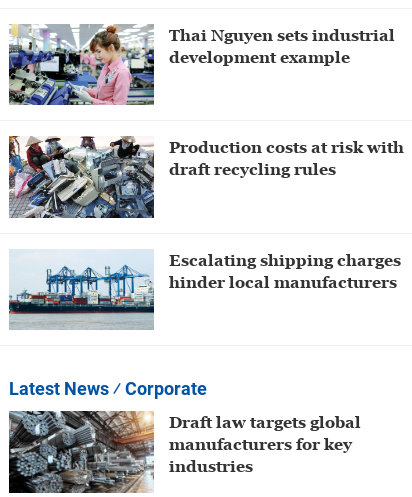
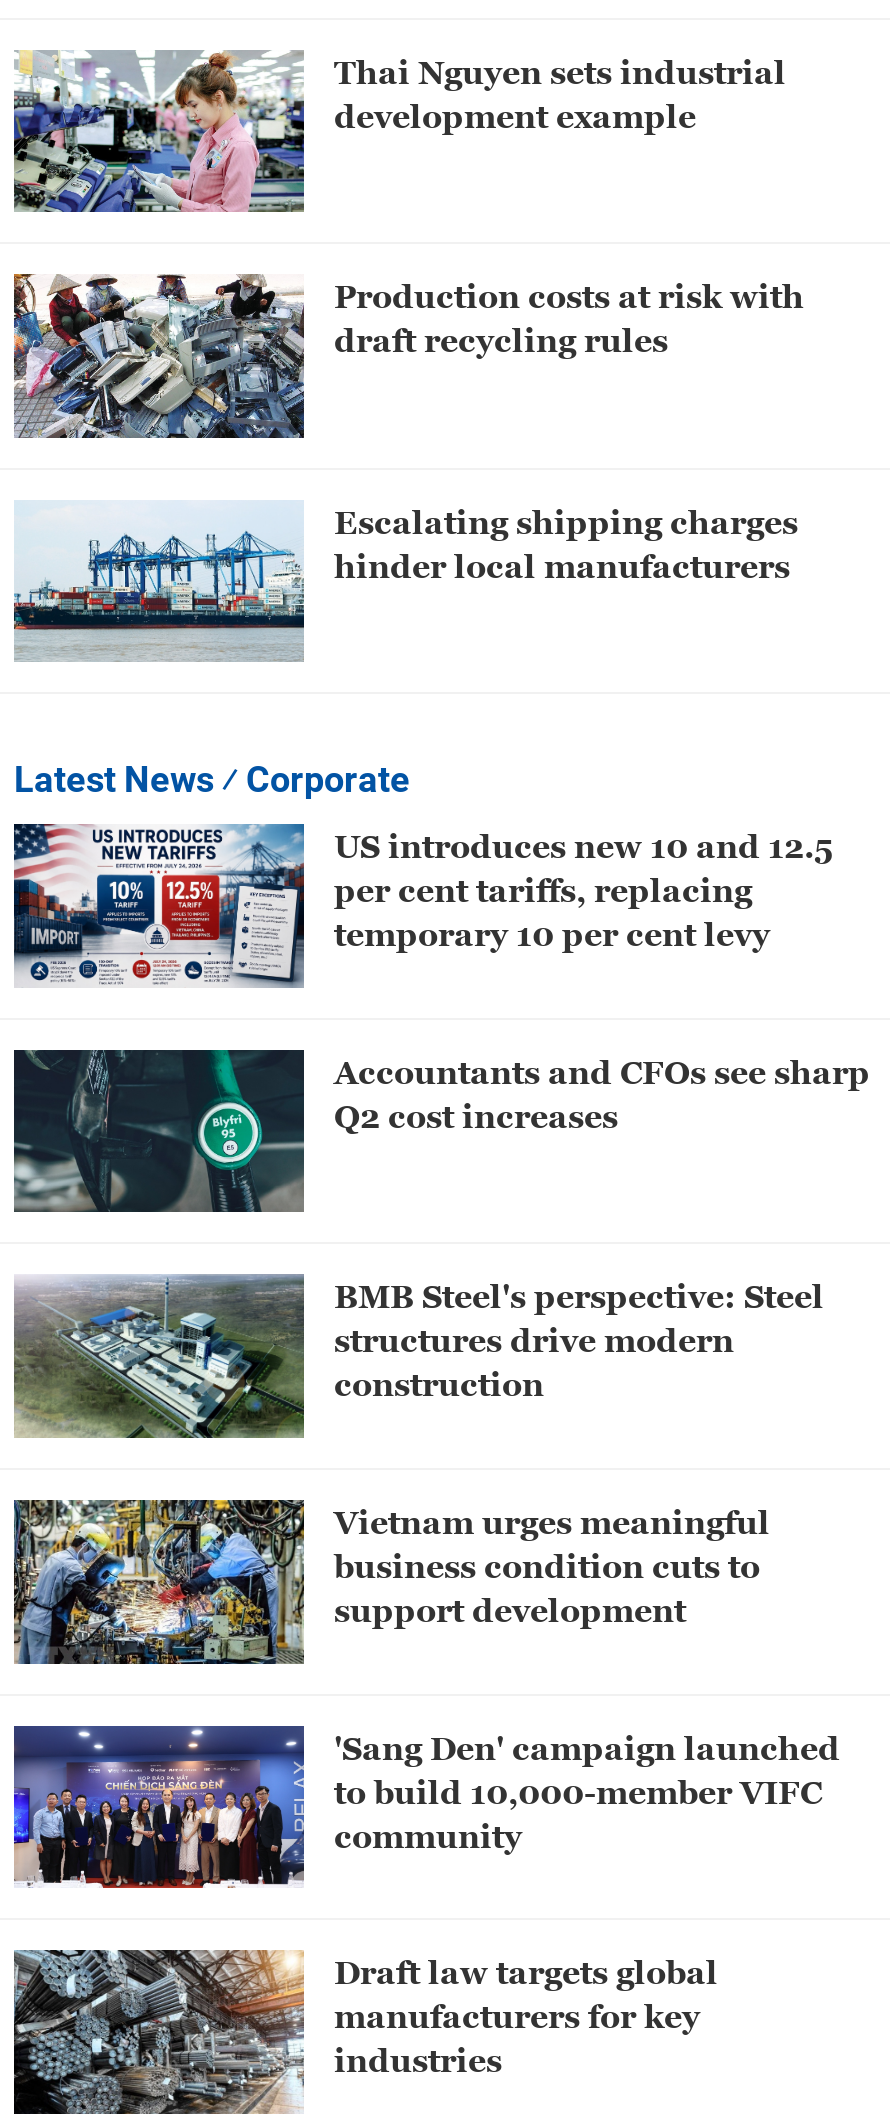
none -> [12,822,834,988] [image] | US introduces new 10 and 12.5 | per cent tariffs, replacing | temporary 10 per cent levy
none -> [12,1048,870,1214] [image] | Accountants and CFOs see sharp | Q2 cost increases
none -> [12,1272,824,1440] [image] | BMB Steel's perspective: Steel | structures drive modern | construction
none -> [12,1498,770,1666] [image] | Vietnam urges meaningful | business condition cuts to | support development
none -> [12,1724,840,1890] [image] | 'Sang Den' campaign launched | to build 10,000-member VIFC | community

